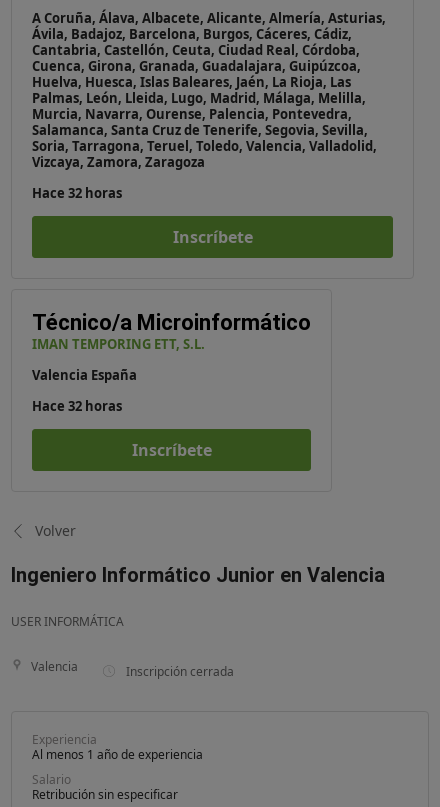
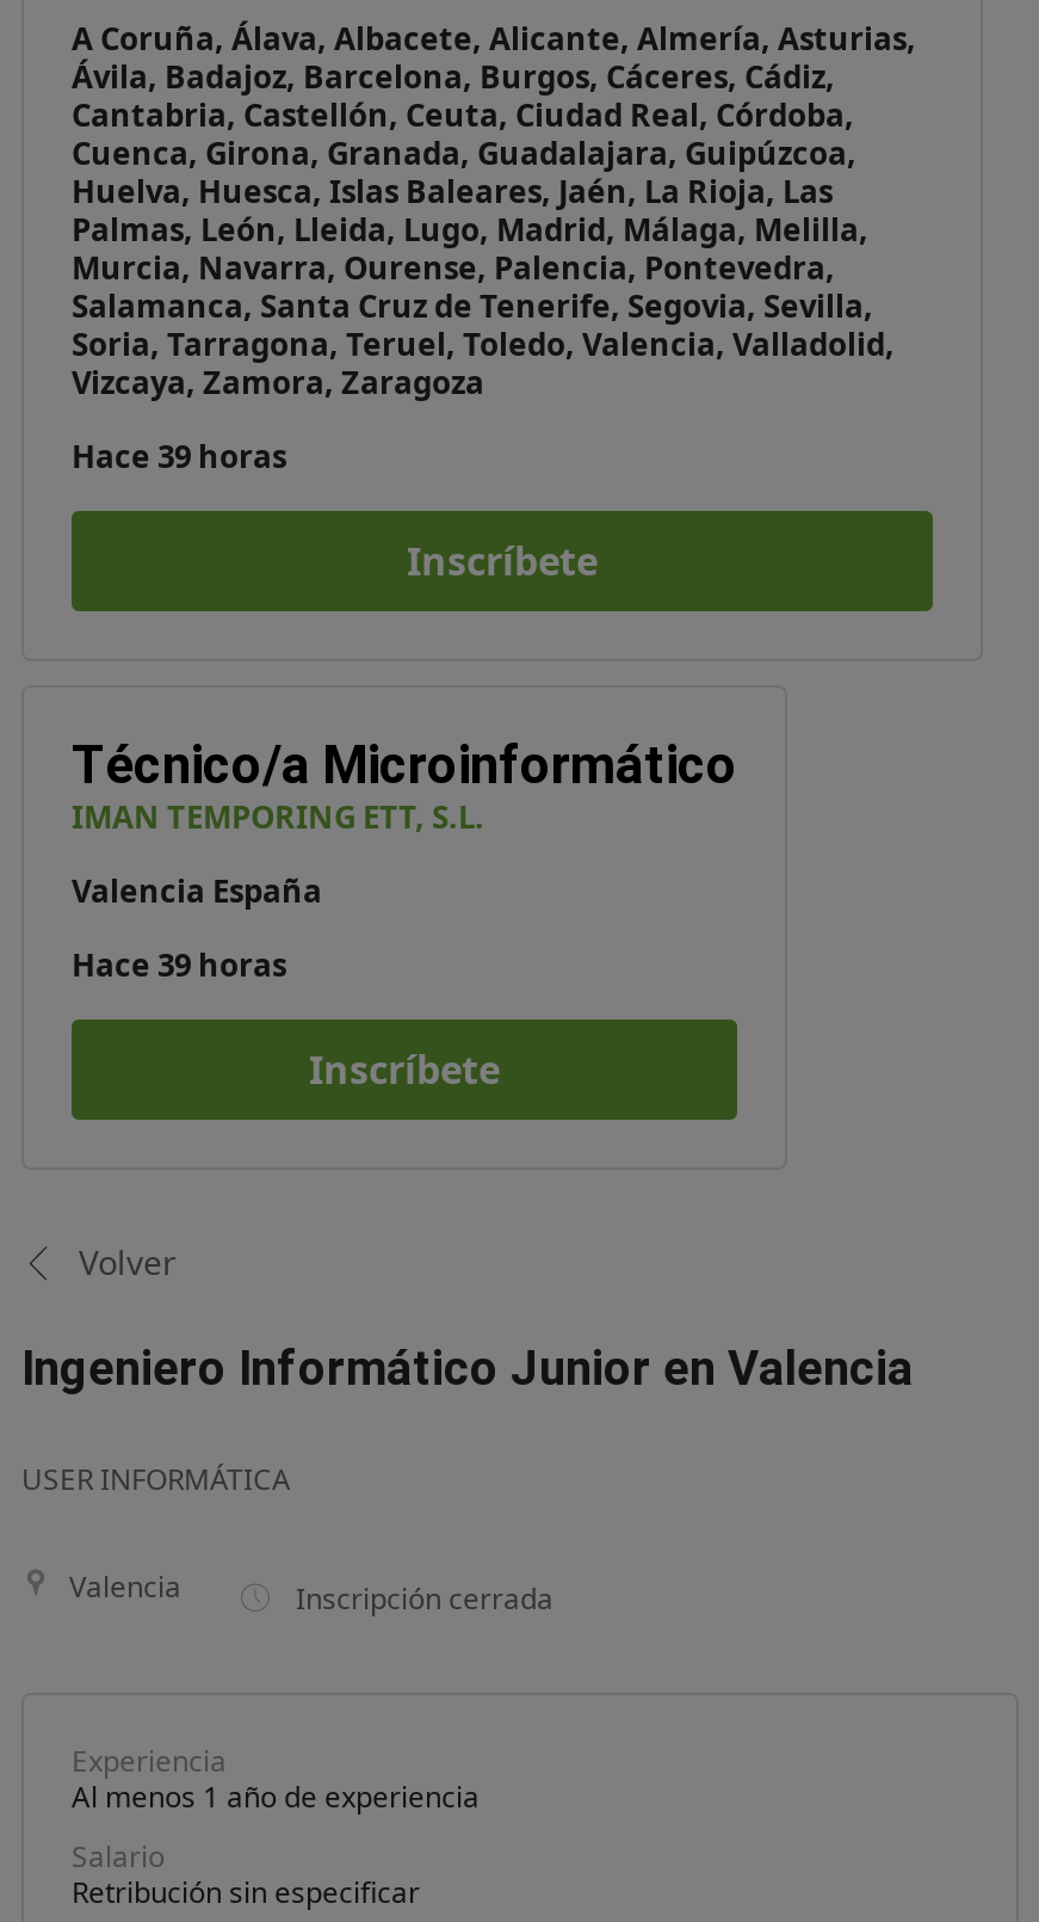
[32,184,122,202] Hace 32 horas -> [72,435,286,478] Hace 39 horas
[32,397,122,415] Hace 32 horas -> [72,943,286,986] Hace 39 horas

